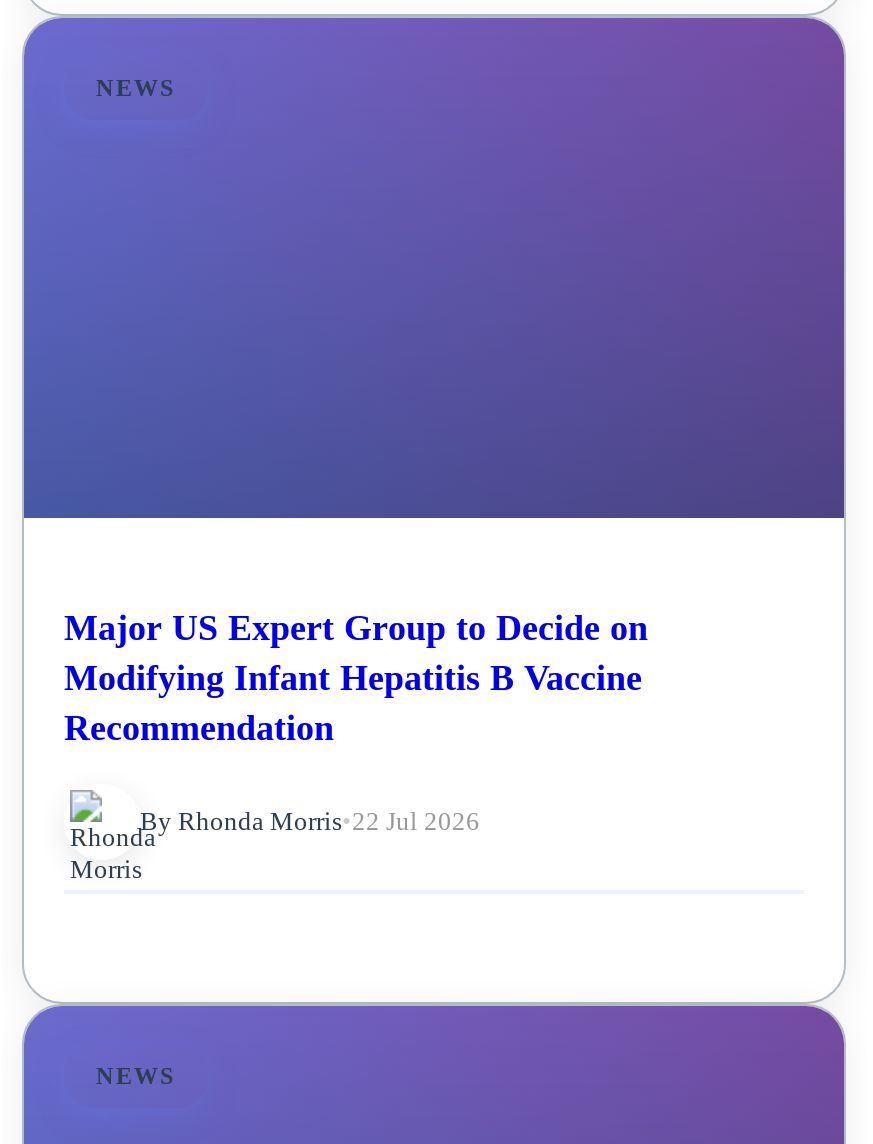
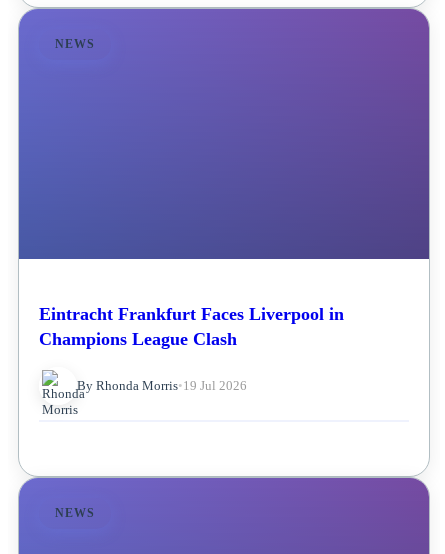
[64,608,648,748] Major US Expert Group to Decide on | Modifying Infant Hepatitis B Vaccine | Recommendation -> [39,304,344,349] Eintracht Frankfurt Faces Liverpool in | Champions League Clash
[140,806,480,836] By Rhonda Morris • 22 Jul 2026 -> [77,378,247,393] By Rhonda Morris • 19 Jul 2026

